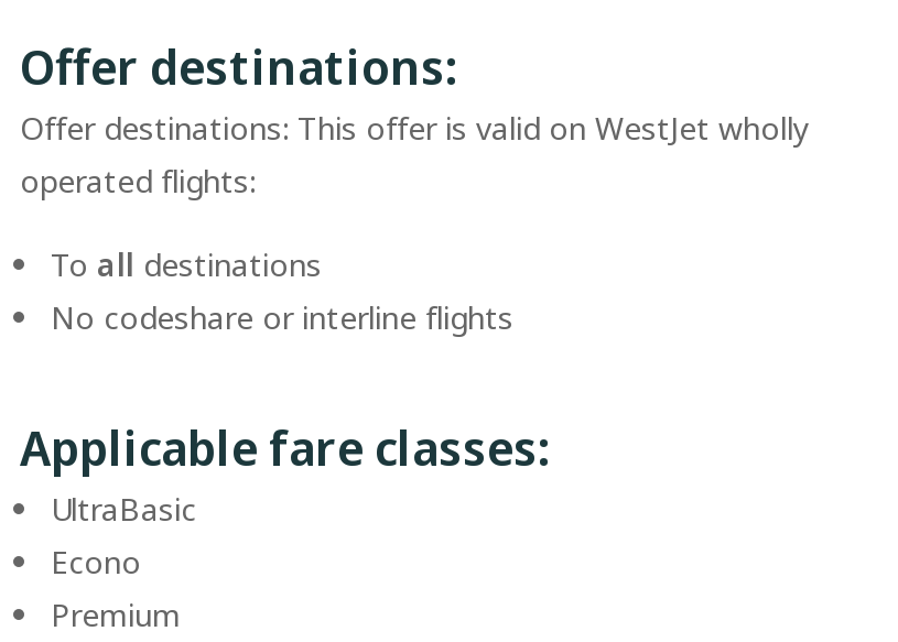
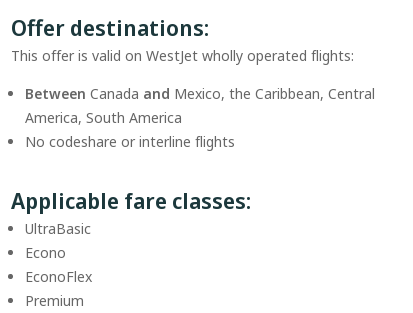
[20,107,809,202] Offer destinations: This offer is valid on WestJet wholly | operated flights: -> [11,46,354,65] This offer is valid on WestJet wholly operated flights:
[51,244,322,285] To all destinations -> [25,84,375,127] Between Canada and Mexico, the Caribbean, Central | America, South America
none -> [25,267,92,286] EconoFlex

